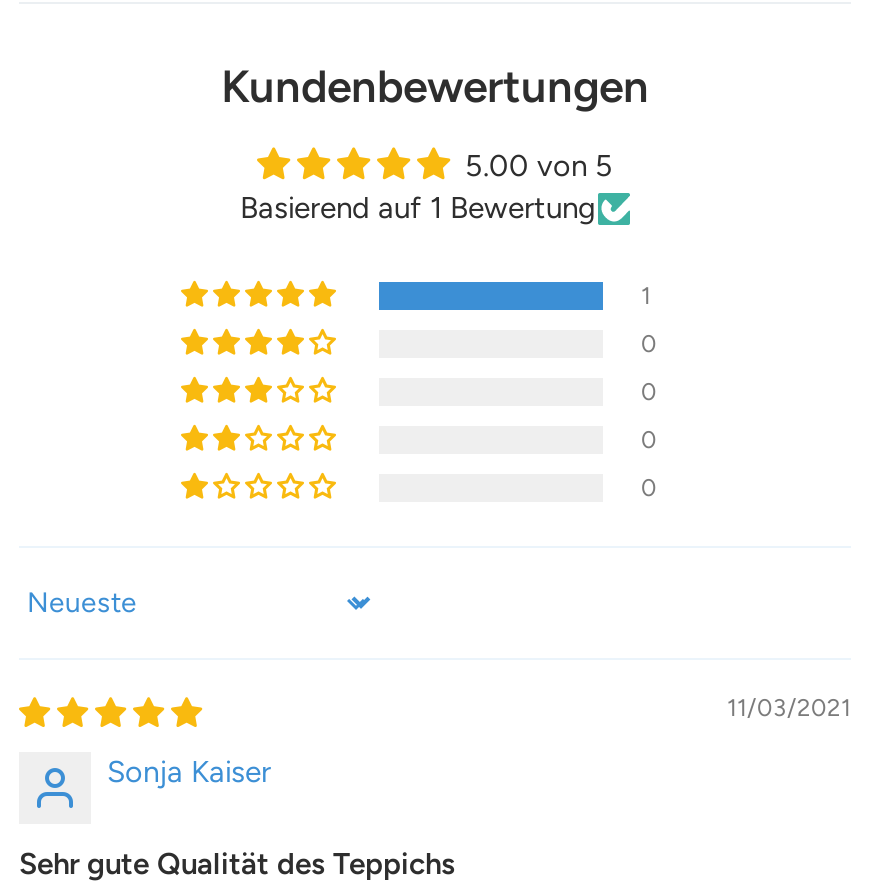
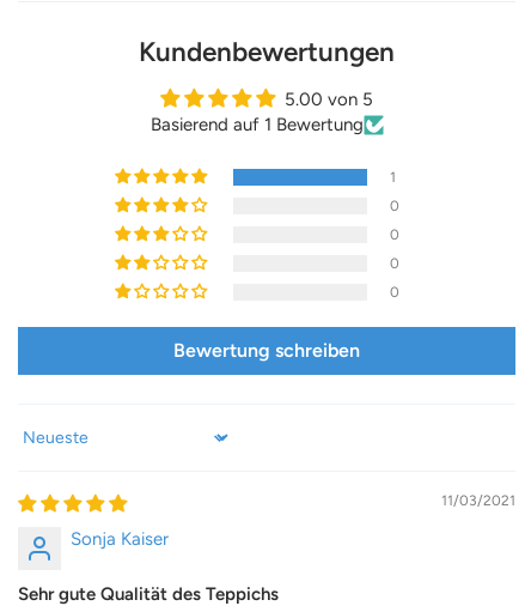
none -> [173,339,360,362] Bewertung schreiben

